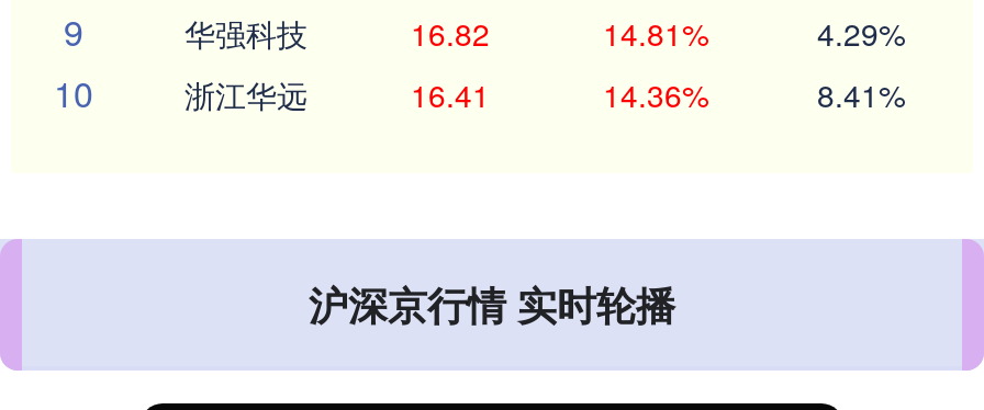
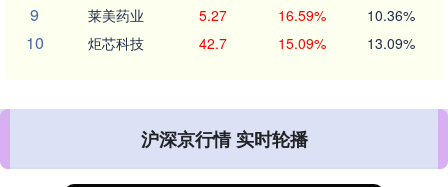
[185,11,905,55] 华强科技 | 16.82 | 14.81% | 4.29% -> [88,5,414,25] 莱美药业 | 5.27 | 16.59% | 10.36%
[185,73,905,117] 浙江华远 | 16.41 | 14.36% | 8.41% -> [88,33,414,53] 炬芯科技 | 42.7 | 15.09% | 13.09%

